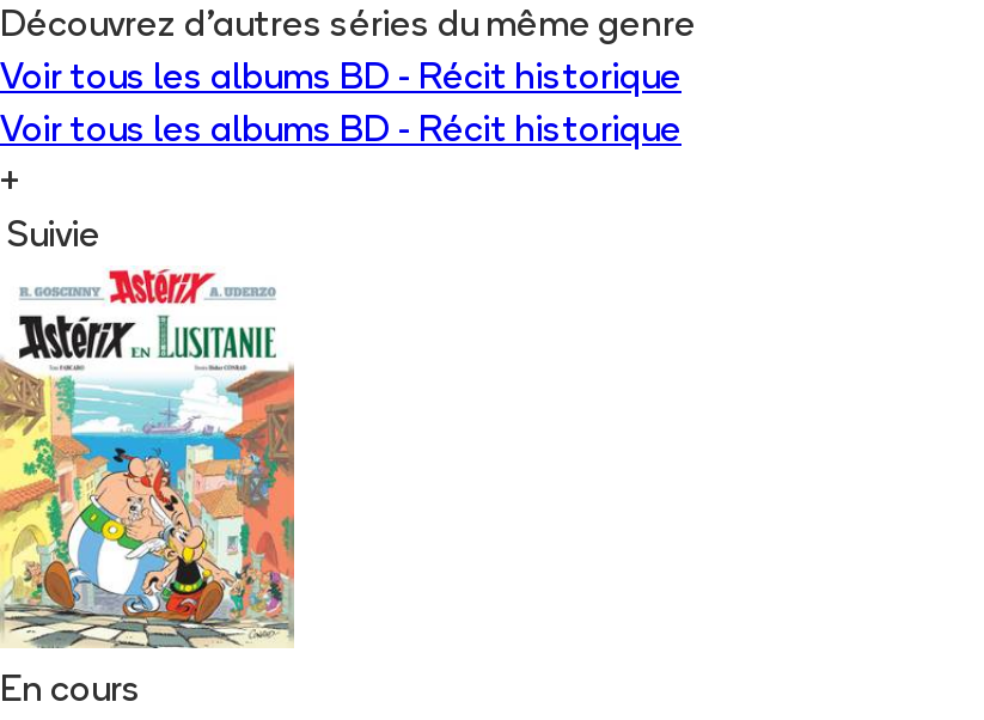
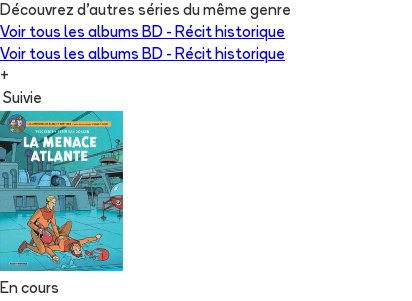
[7,266,297,651] [image] -> [3,110,124,272] [image]

